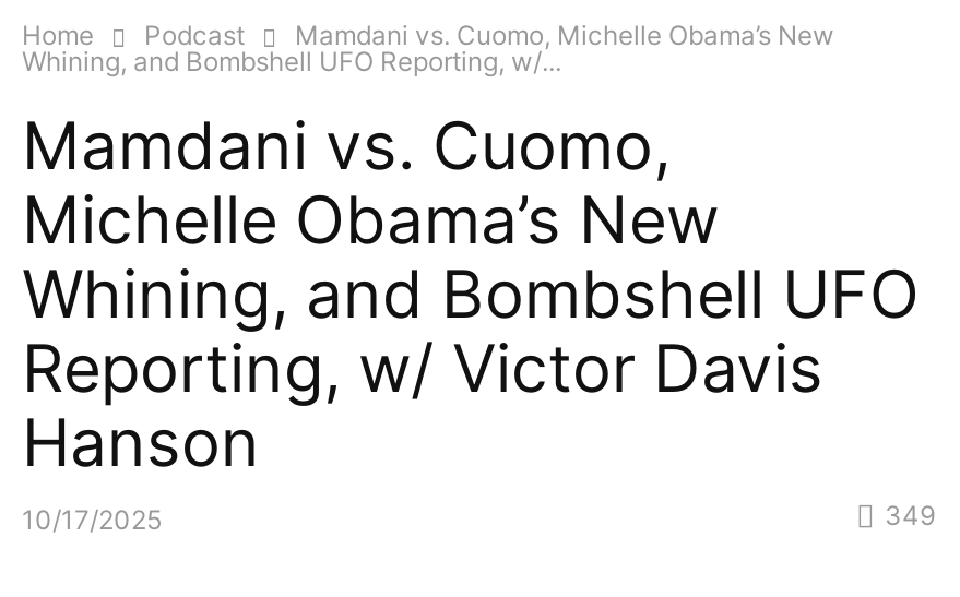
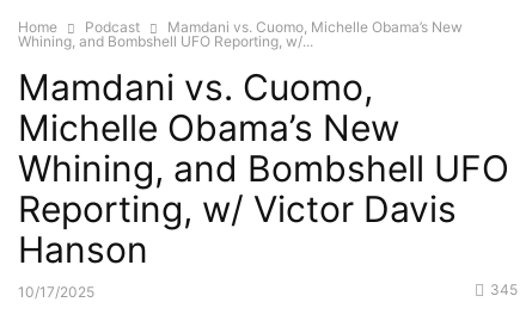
[885,499,935,532] 349 -> [490,280,518,298] 345

